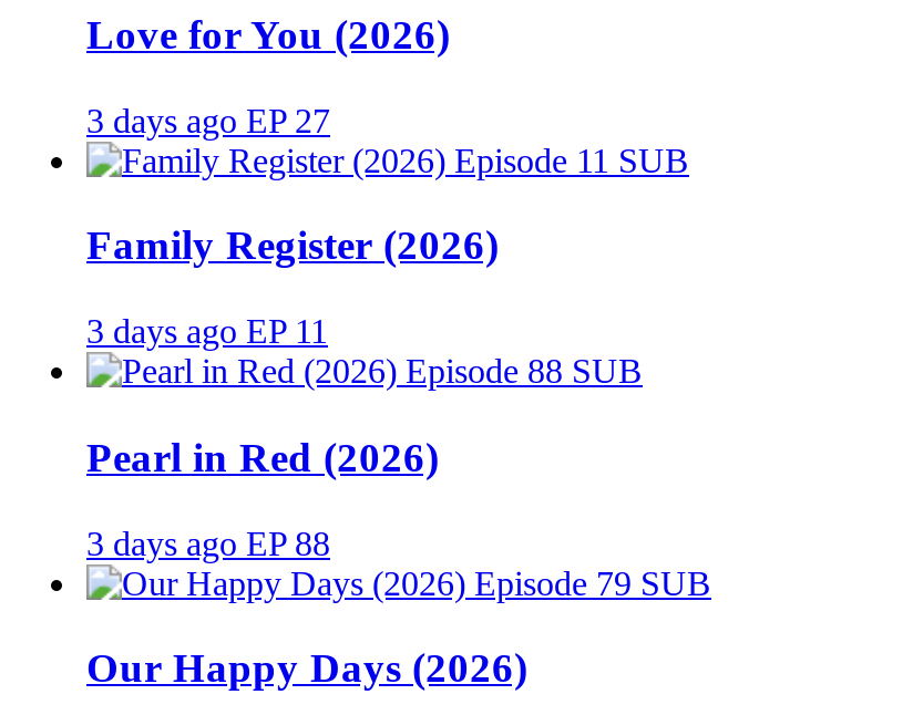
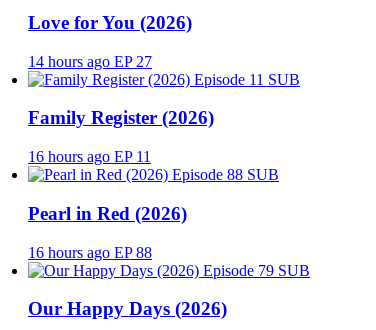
[86,101,330,139] 3 days ago EP 27 -> [28,53,152,70] 14 hours ago EP 27
[86,312,328,350] 3 days ago EP 11 -> [28,148,151,165] 16 hours ago EP 11
[86,524,330,561] 3 days ago EP 88 -> [28,243,152,260] 16 hours ago EP 88

